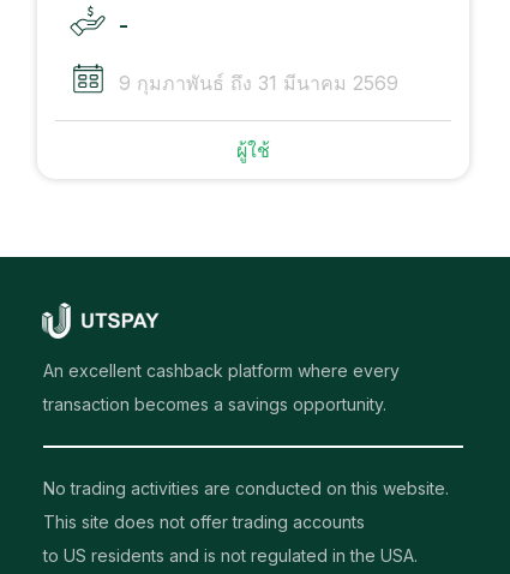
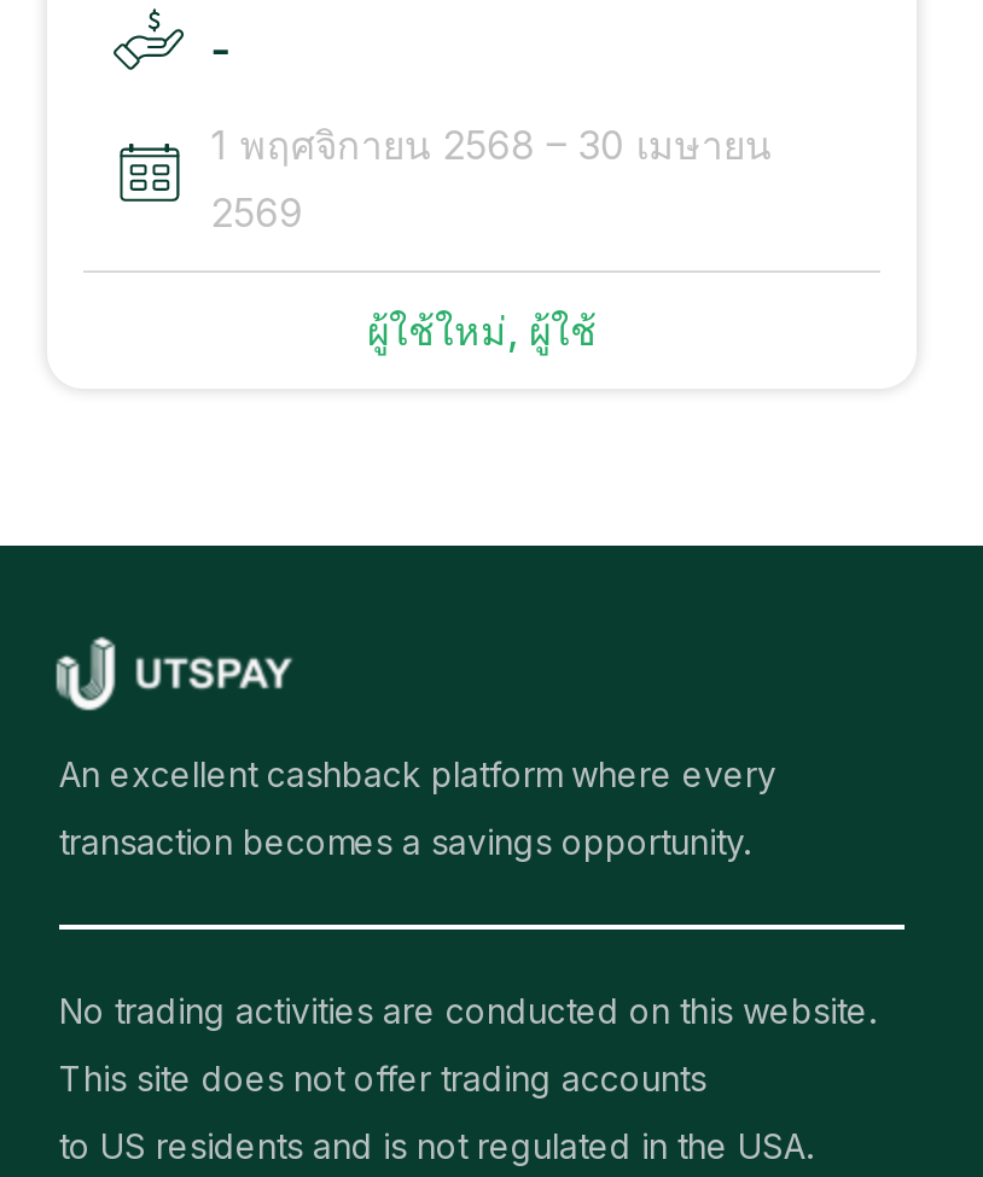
[119,71,398,95] 9 กุมภาพันธ์ ถึง 31 มีนาคม 2569 -> [211,120,771,236] 1 พฤศจิกายน 2568 – 30 เมษายน | 2569
[236,139,270,163] ผู้ใช้ -> [367,306,597,355] ผู้ใช้ใหม่, ผู้ใช้

